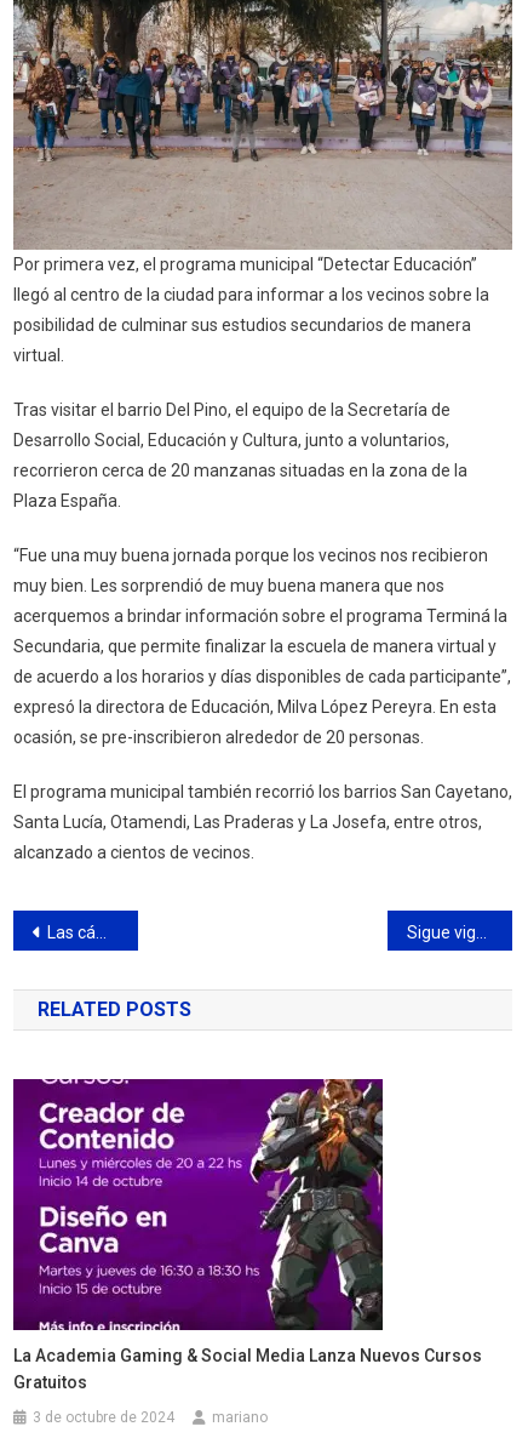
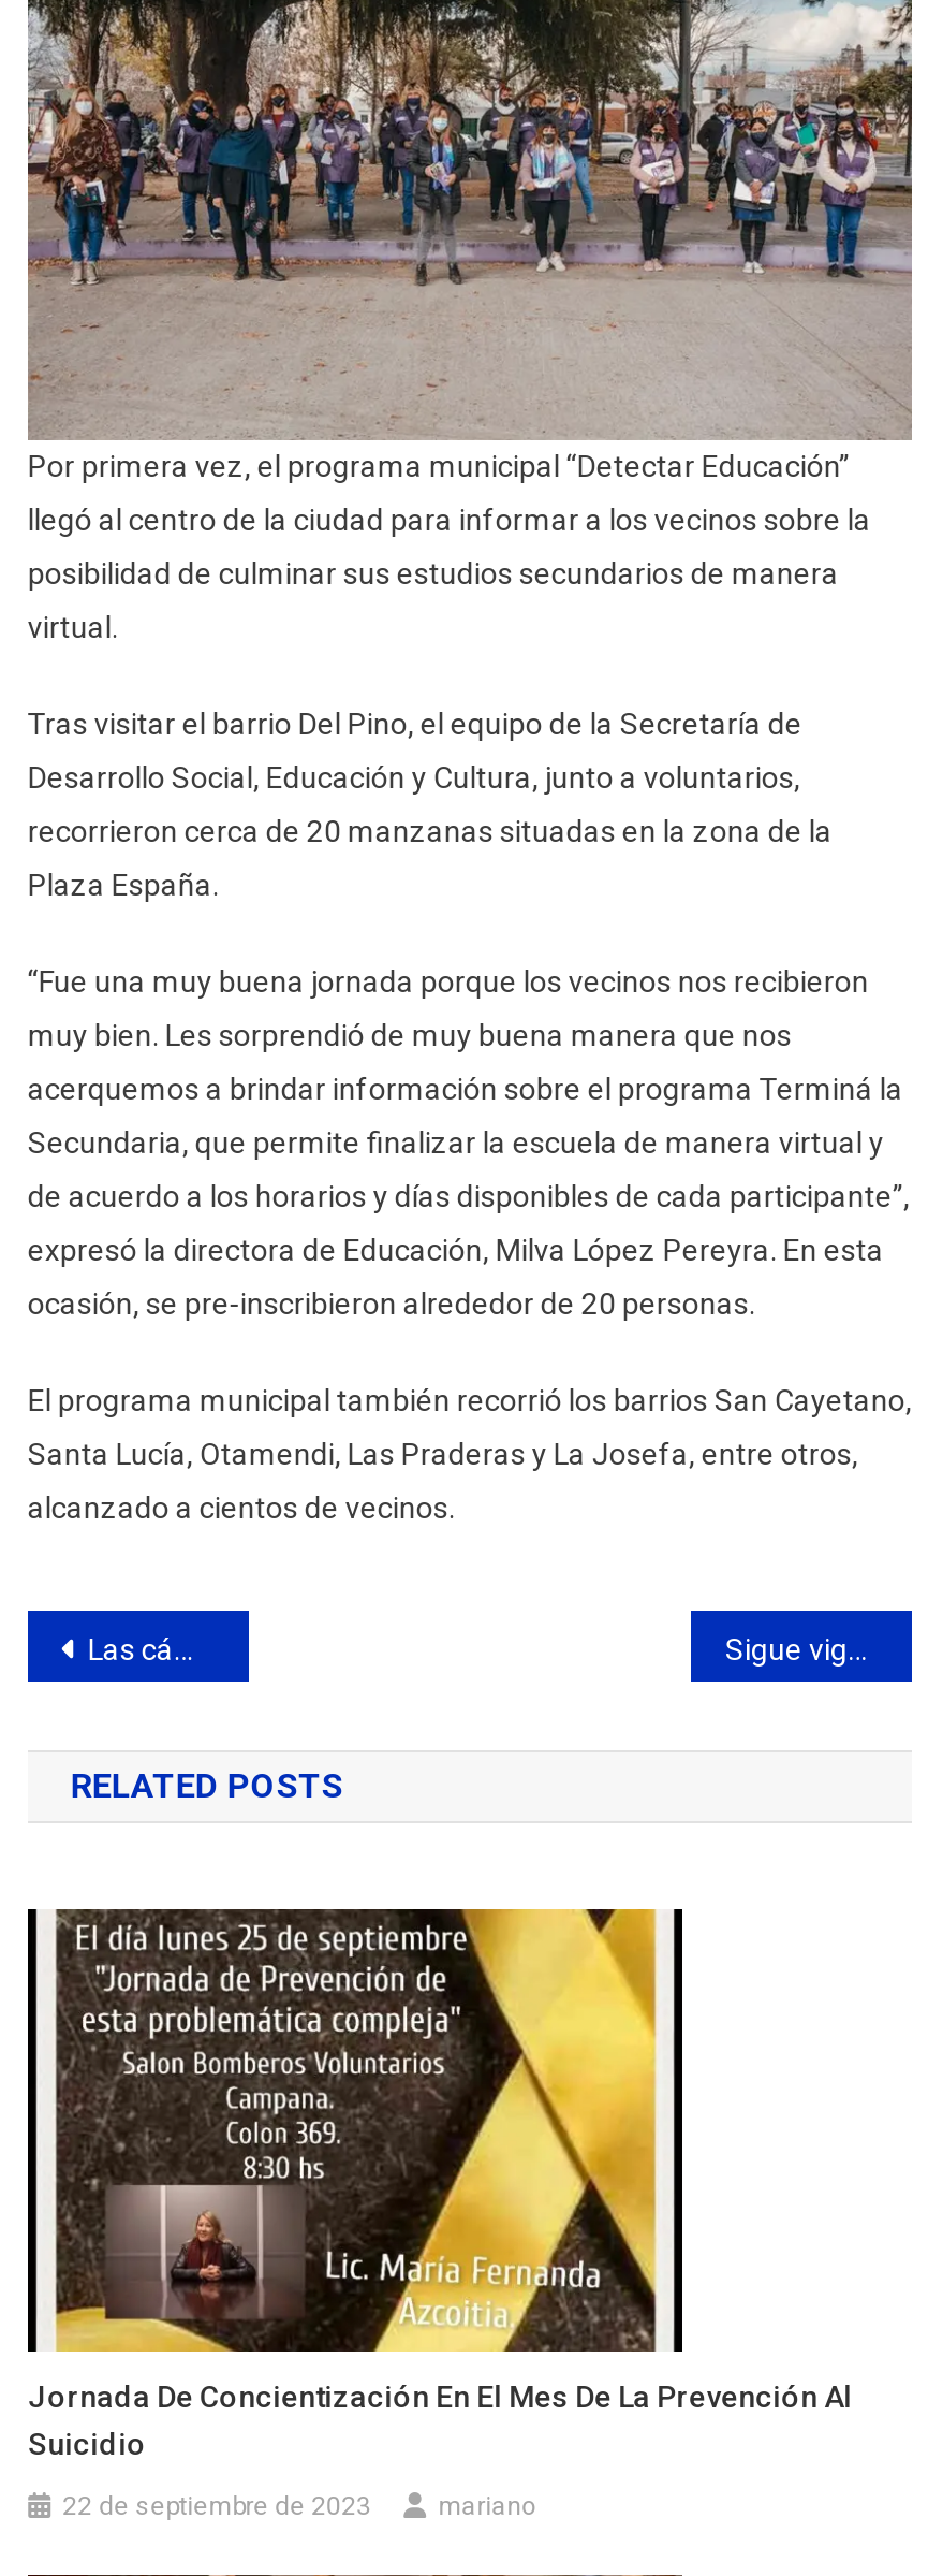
[12,1078,482,1392] [image] | La Academia Gaming & Social Media Lanza Nuevos Cursos | Gratuitos -> [26,1907,852,2462] [image] | Jornada De Concientización En El Mes De La Prevención Al | Suicidio
[33,1409,175,1426] 3 de octubre de 2024 -> [62,2492,371,2522] 22 de septiembre de 2023

